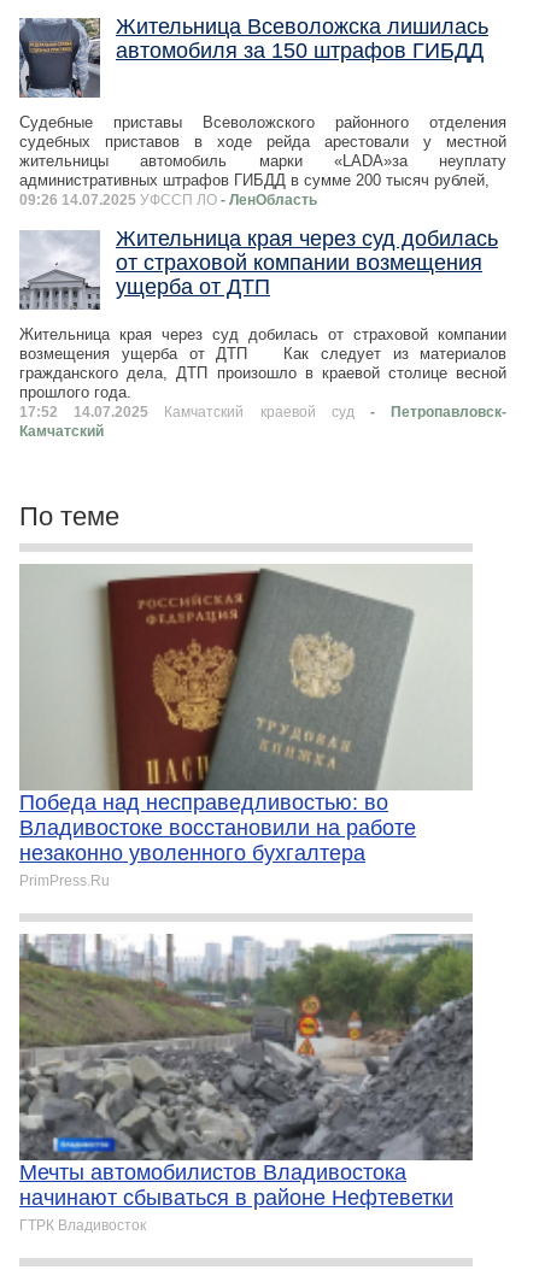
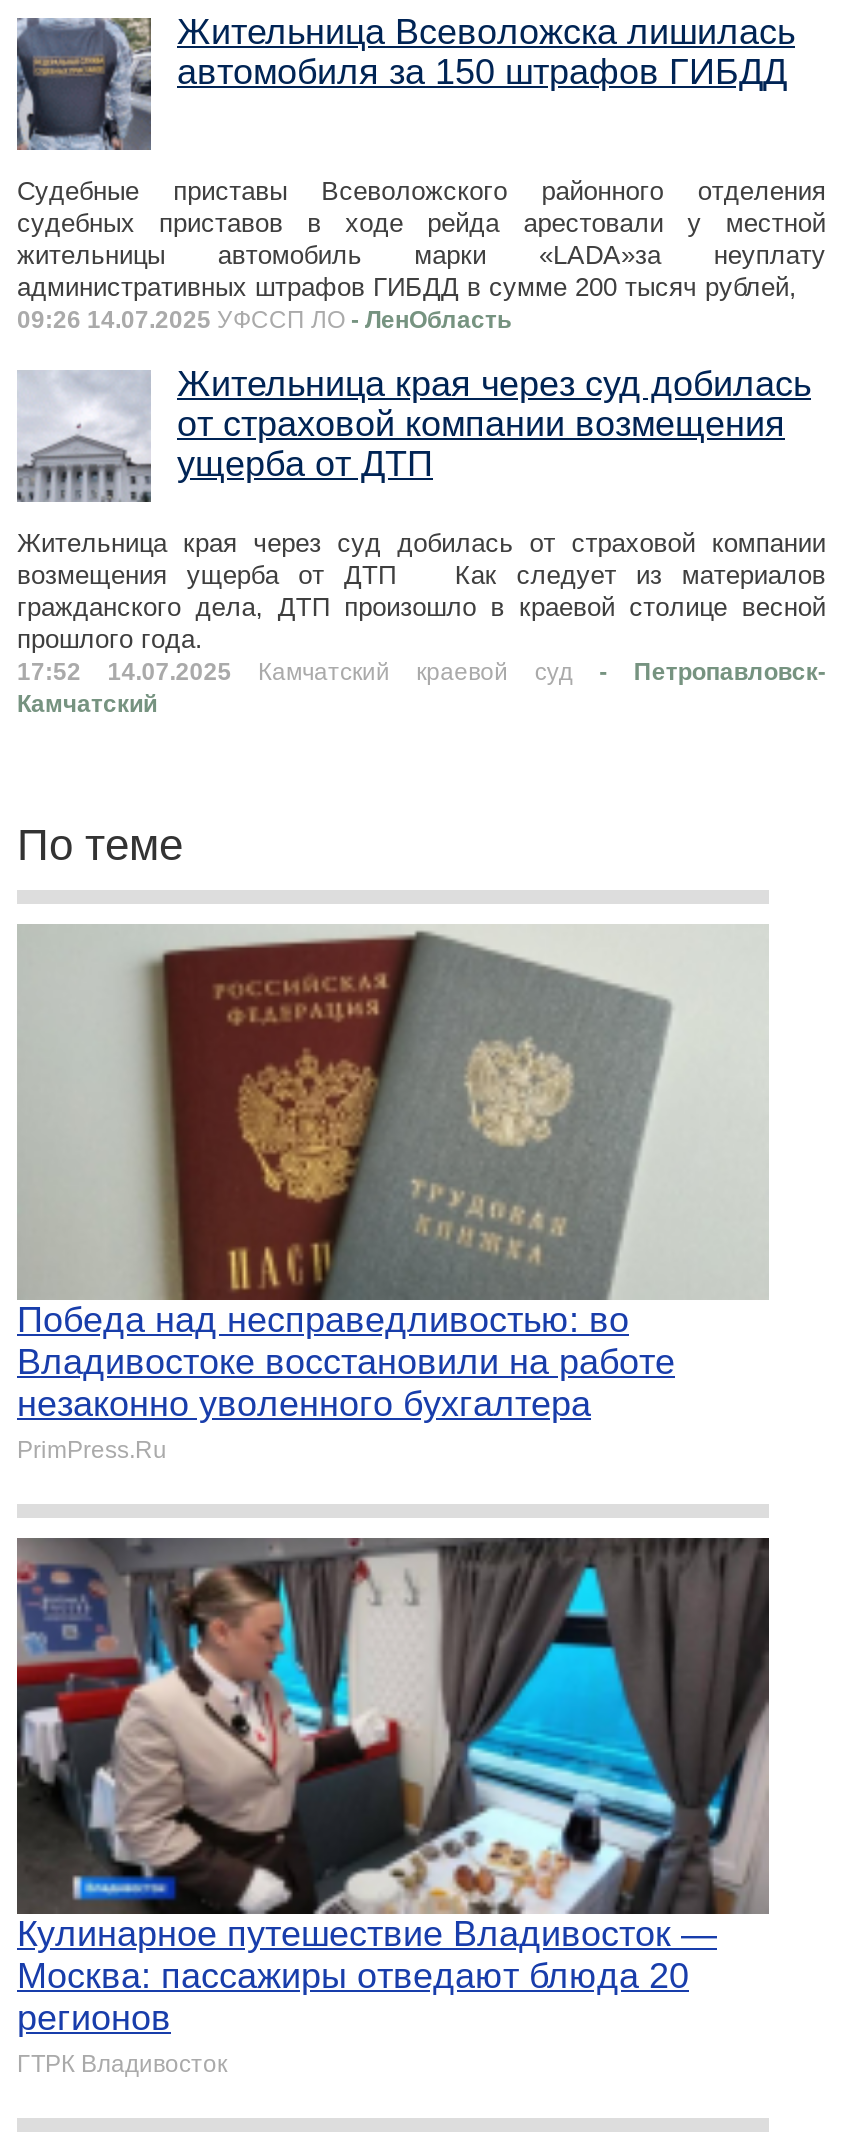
[18,934,473,1209] [image] | Мечты автомобилистов Владивостока | начинают сбываться в районе Нефтеветки -> [15,1536,769,2037] [image] | Кулинарное путешествие Владивосток — | Москва: пассажиры отведают блюда 20 | регионов

